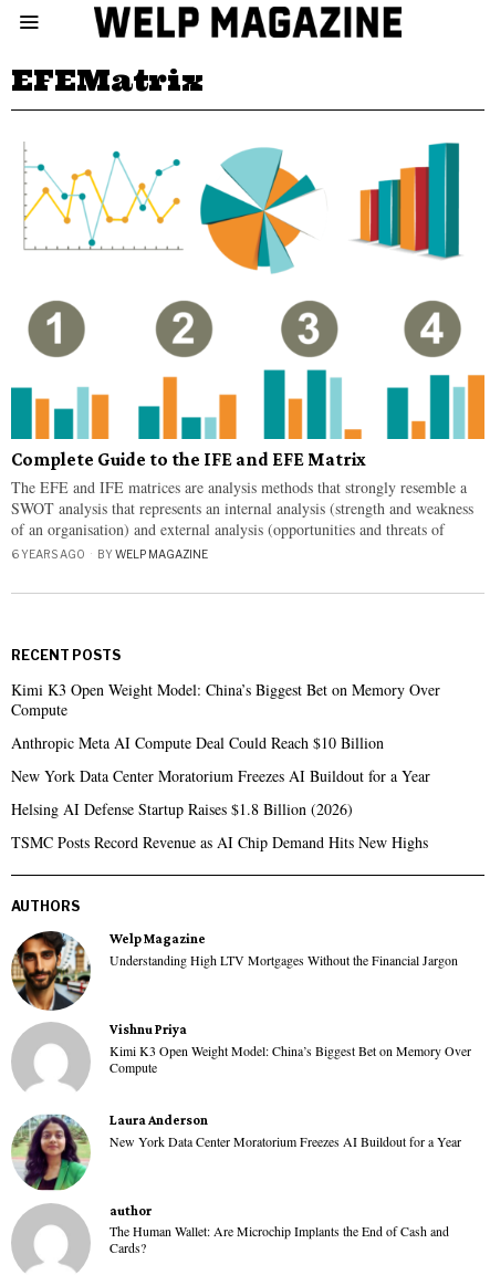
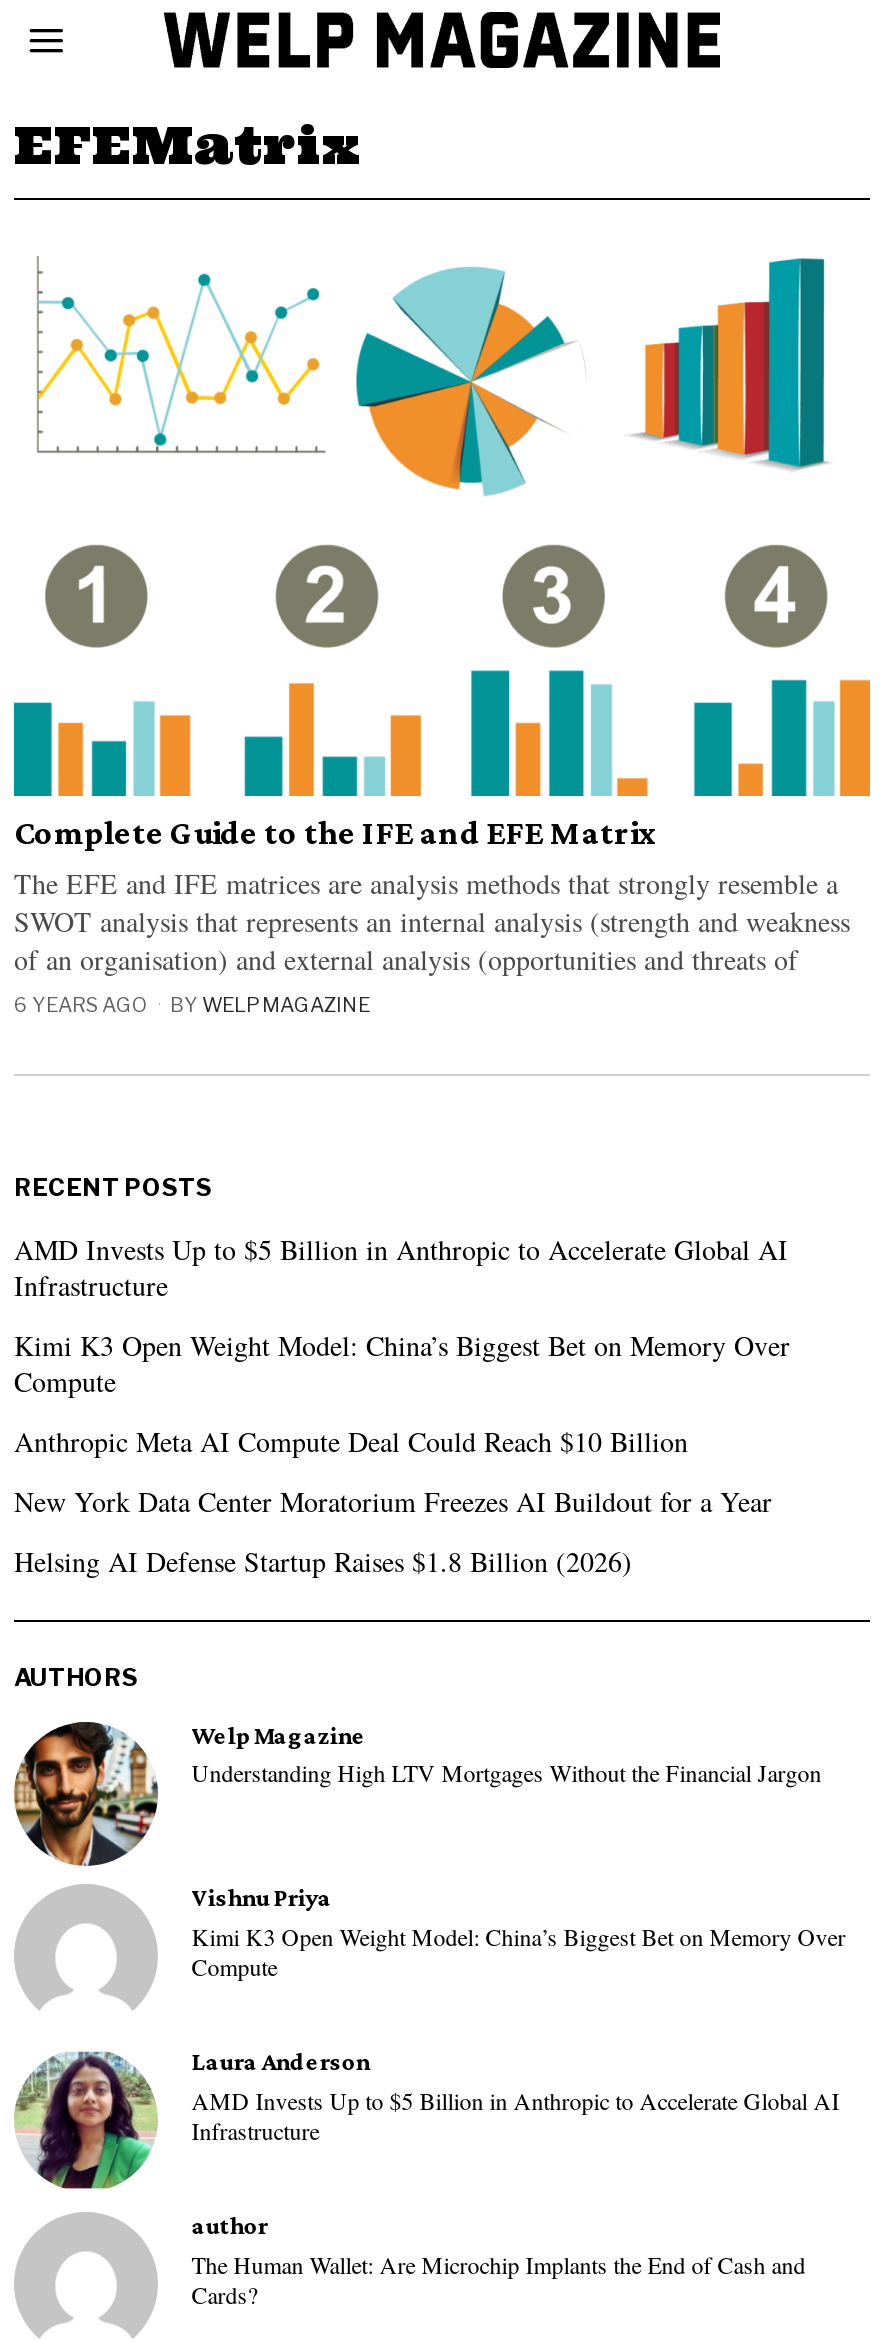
none -> [14,1229,788,1303] AMD Invests Up to $5 Billion in Anthropic to Accelerate Global AI | Infrastructure
moved [11,679,440,820] -> [14,1325,790,1579]: Kimi K3 Open Weight Model: China’s Biggest Bet on Memory Over | Compute | Anthropic Meta AI Compute Deal Could Reach $10 Billion | New York Data Center Moratorium Freezes AI Buildout for a Year | Helsing AI Defense Startup Raises $1.8 Billion (2026)
[11,832,428,853] TSMC Posts Record Revenue as AI Chip Demand Hits New Highs -> none
[109,1132,461,1150] New York Data Center Moratorium Freezes AI Buildout for a Year -> [192,2084,840,2146] AMD Invests Up to $5 Billion in Anthropic to Accelerate Global AI | Infrastructure

